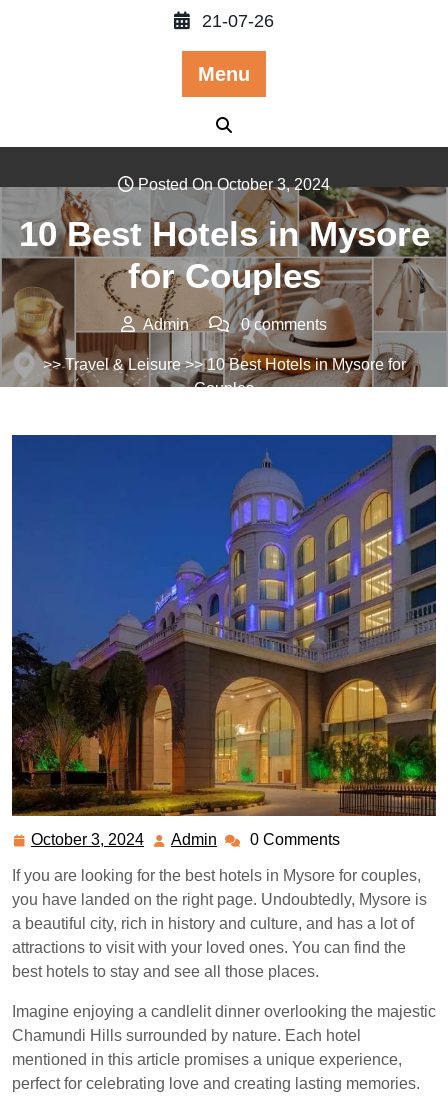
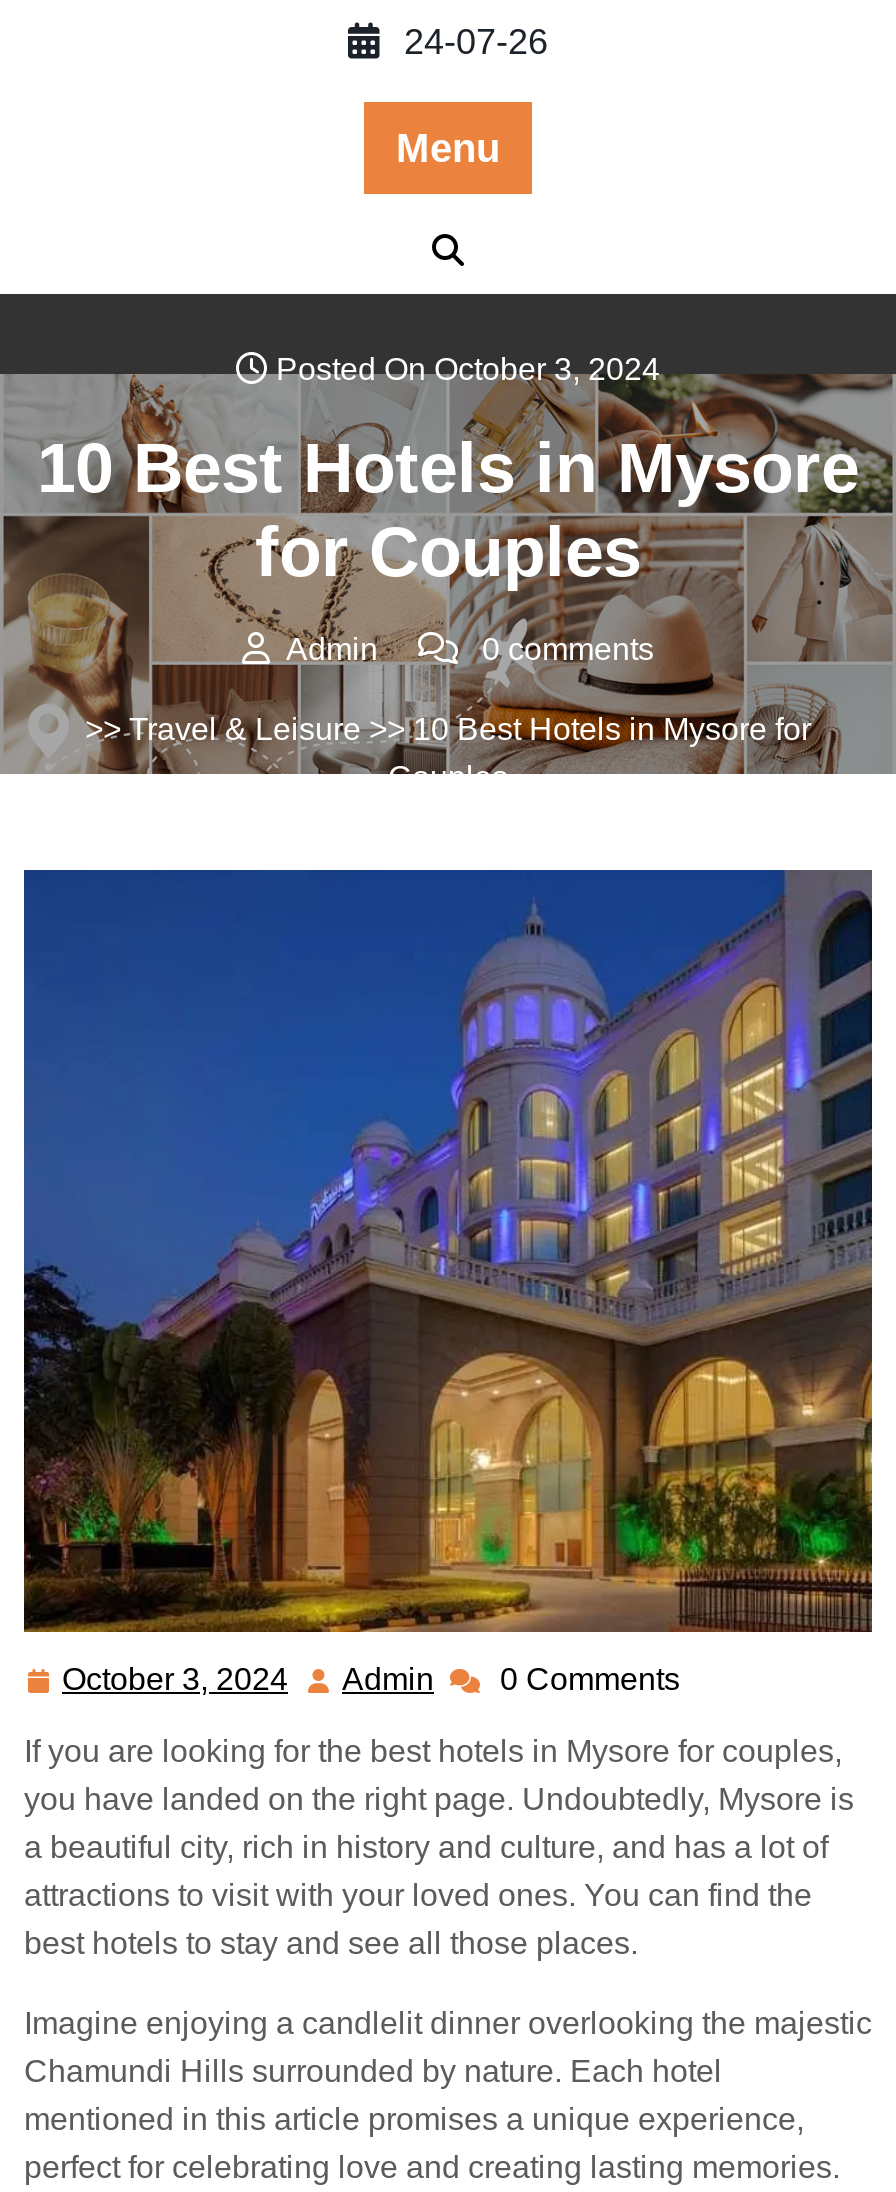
[202,11,274,31] 21-07-26 -> [404,22,548,62] 24-07-26

